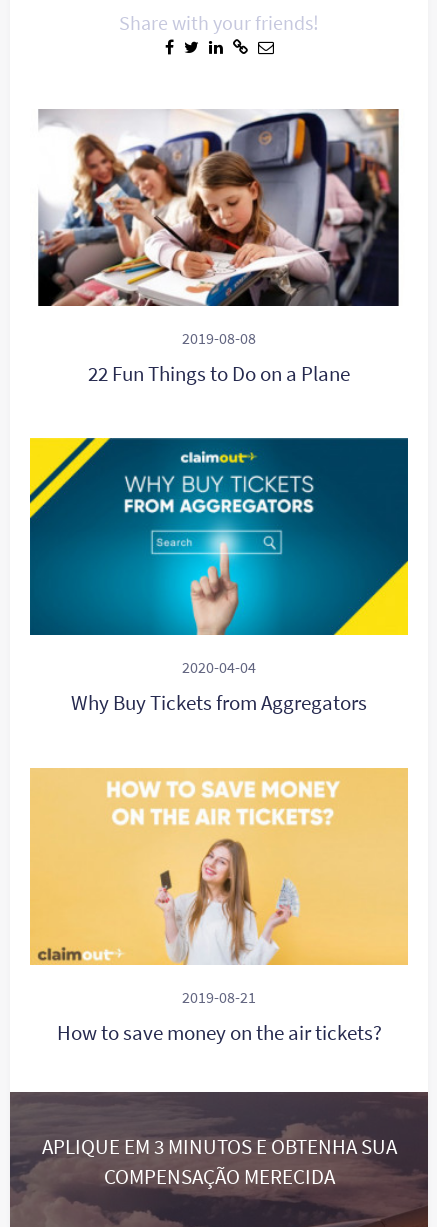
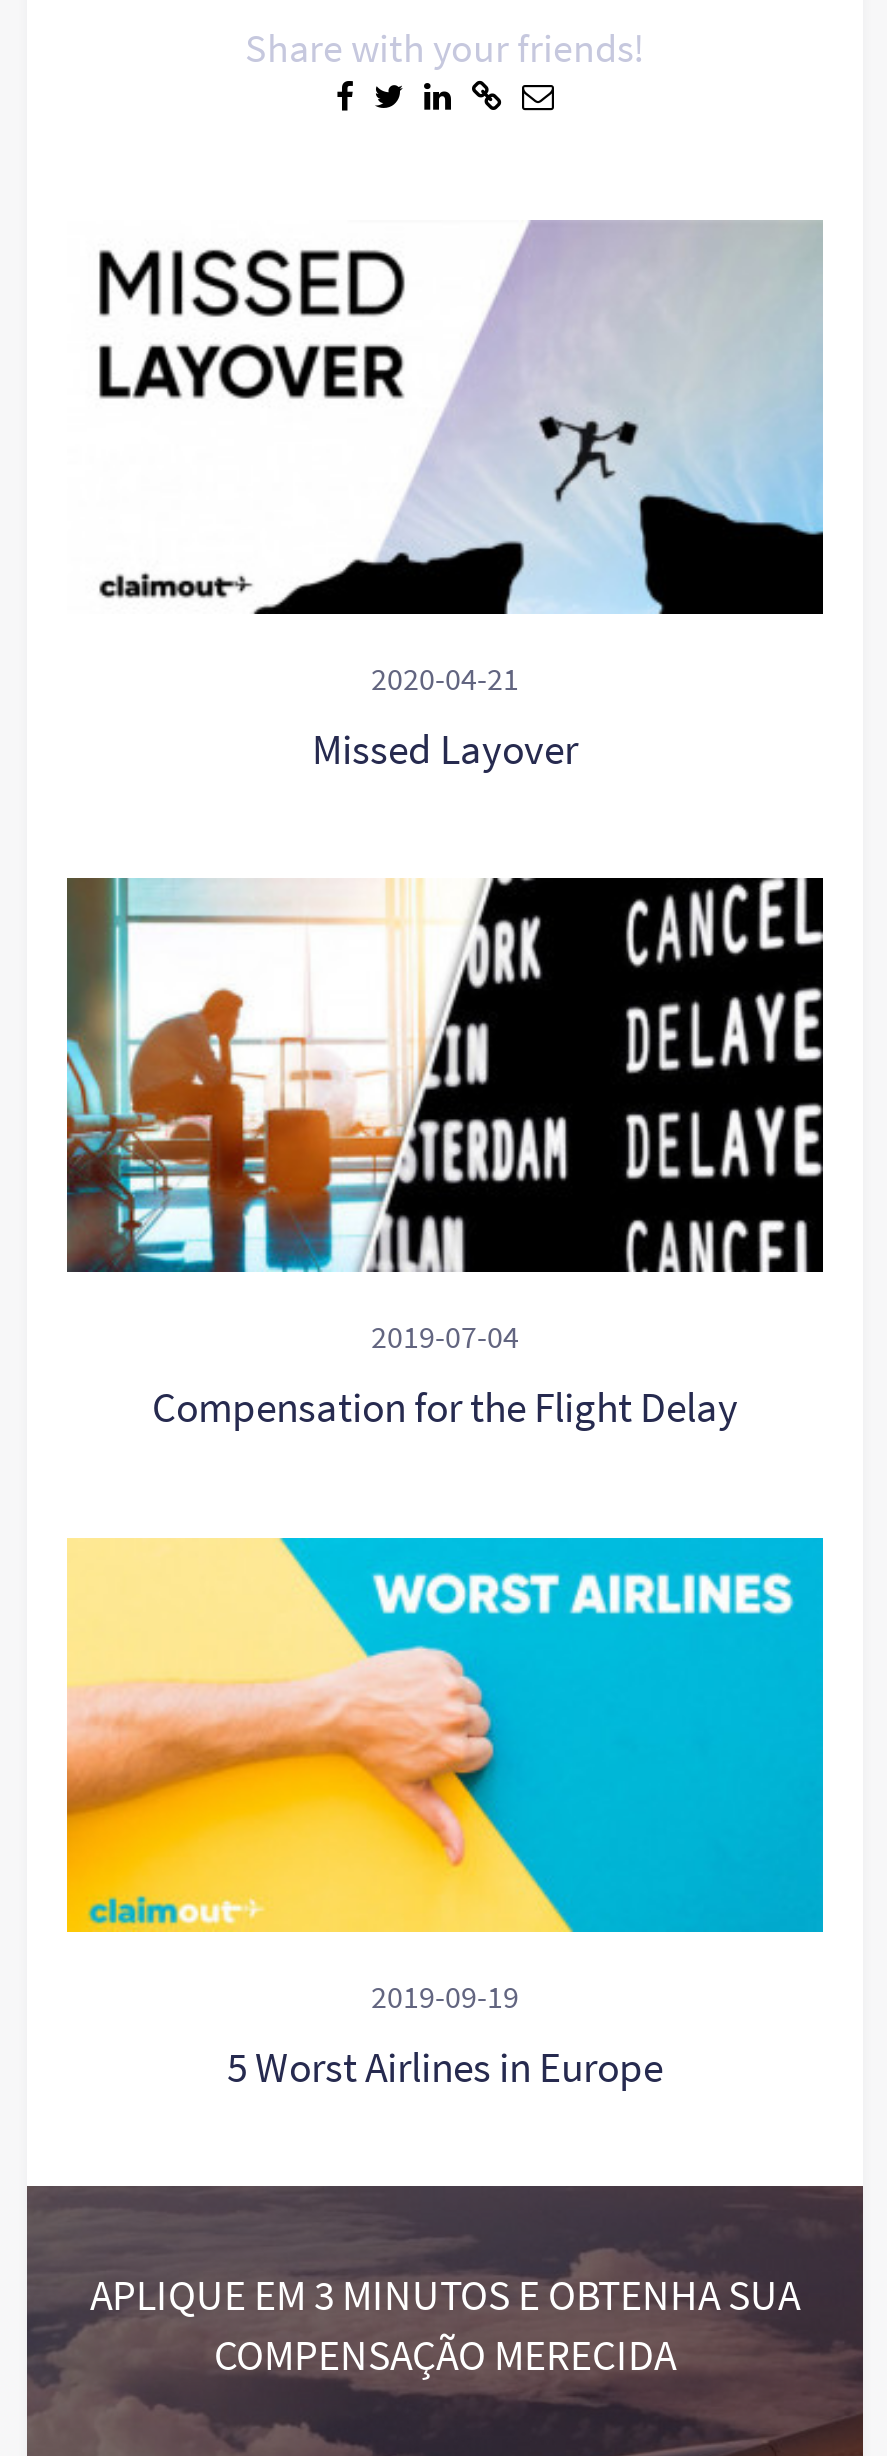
[37,109,408,387] [image] | 2019-08-08 | 22 Fun Things to Do on a Plane -> [83,220,825,776] [image] | 2020-04-21 | Missed Layover
[29,437,409,716] [image] | 2020-04-04 | Why Buy Tickets from Aggregators -> [65,876,825,1435] [image] | 2019-07-04 | Compensation for the Flight Delay
[29,767,409,1046] [image] | 2019-08-21 | How to save money on the air tickets? -> [65,1536,825,2094] [image] | 2019-09-19 | 5 Worst Airlines in Europe

